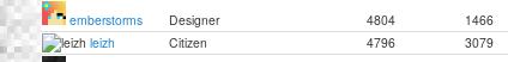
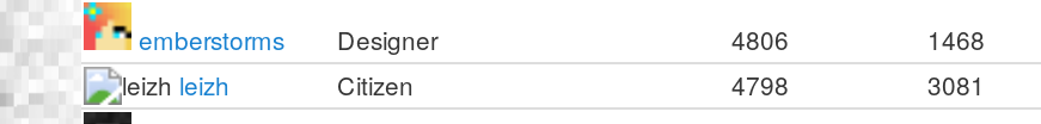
[367,11,395,29] 4804 -> [731,22,789,58] 4806
[465,11,494,29] 1466 -> [927,22,985,58] 1468
[367,34,395,52] 4796 -> [731,67,789,103] 4798
[465,34,494,52] 3079 -> [927,67,985,103] 3081

